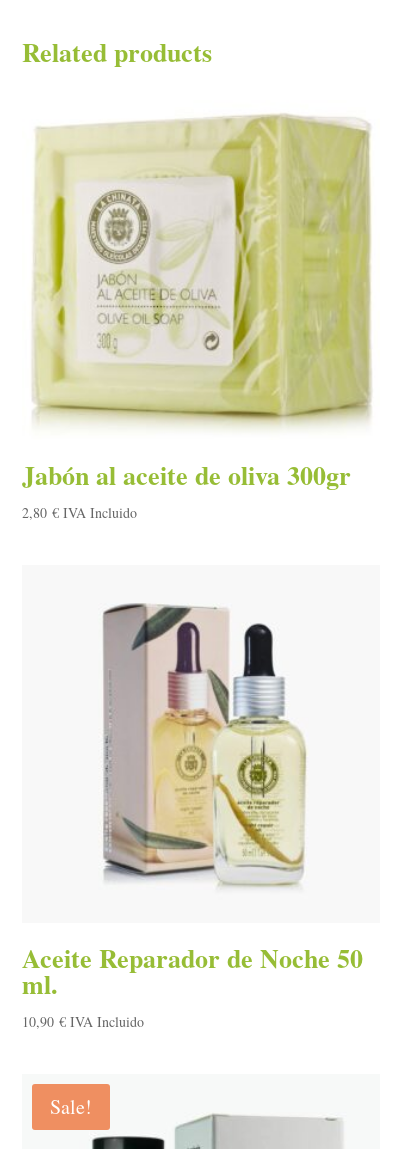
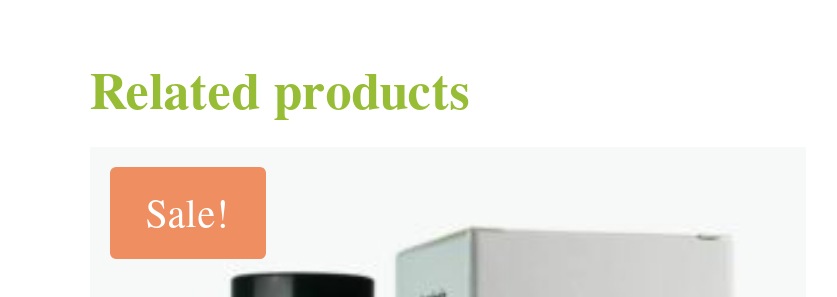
[22,113,372,521] [image] | Jabón al aceite de oliva 300gr | 2,80 € IVA Incluido -> none
[102,602,308,889] [image] -> none
[22,939,363,1031] Aceite Reparador de Noche 50 | ml. | 10,90 € IVA Incluido -> none

